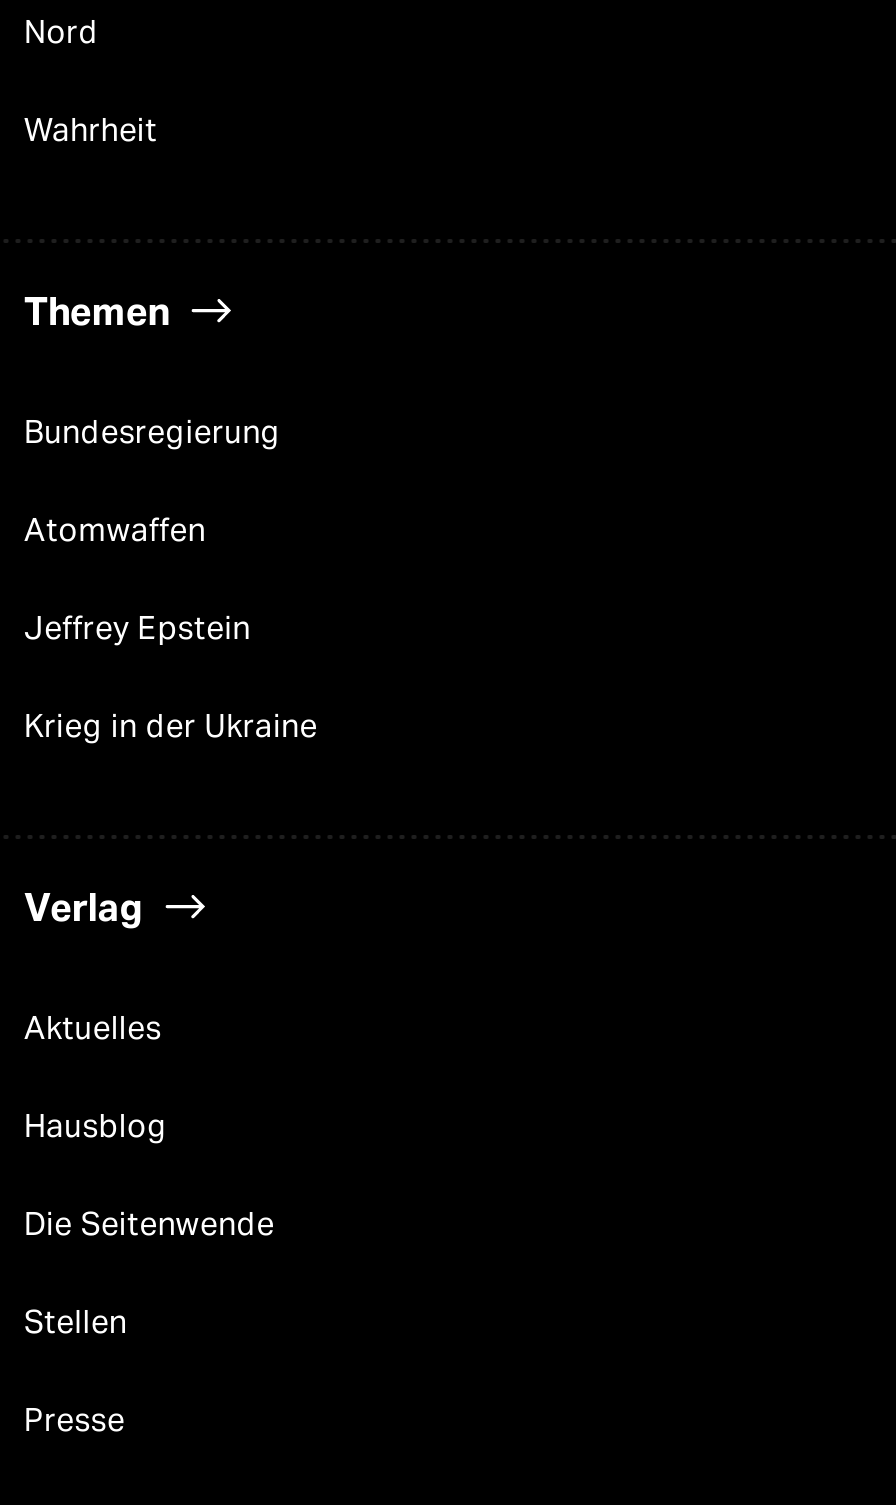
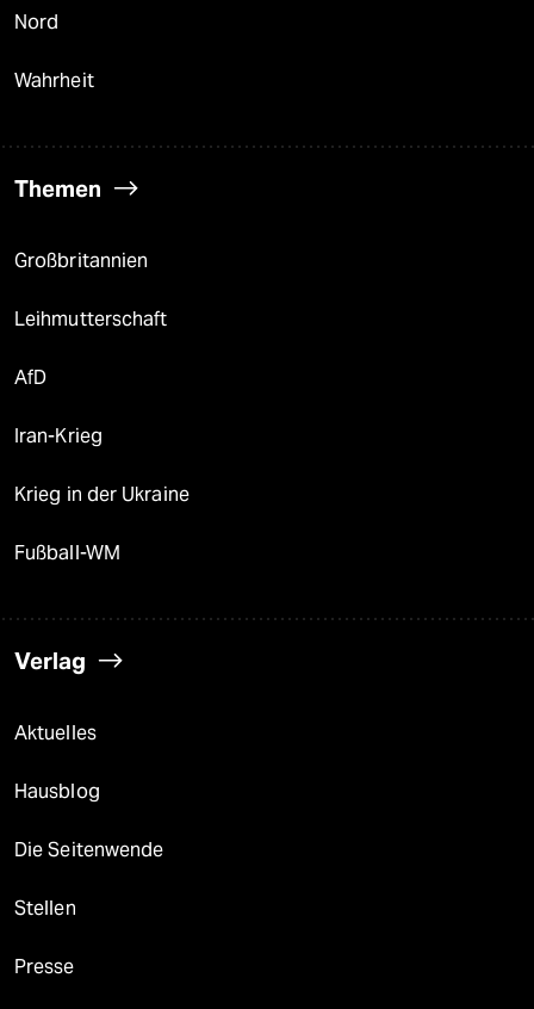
[24,413,281,647] Bundesregierung | Atomwaffen | Jeffrey Epstein -> [14,249,167,447] Großbritannien | Leihmutterschaft | AfD | Iran-Krieg
none -> [14,541,120,564] Fußball-WM

